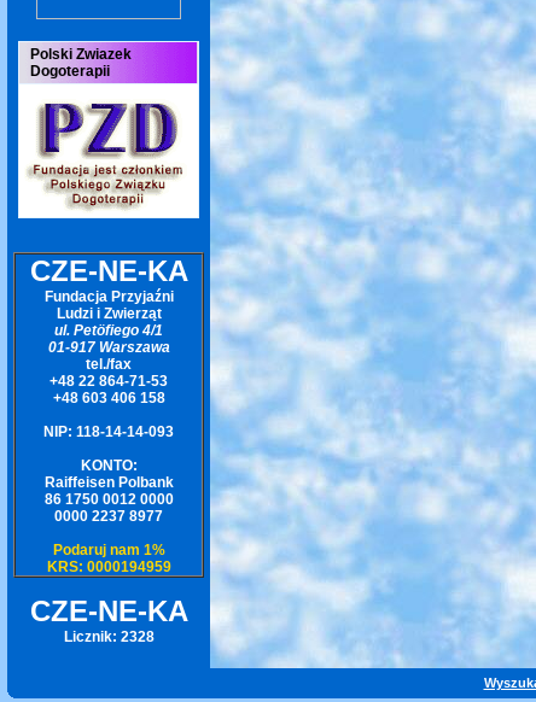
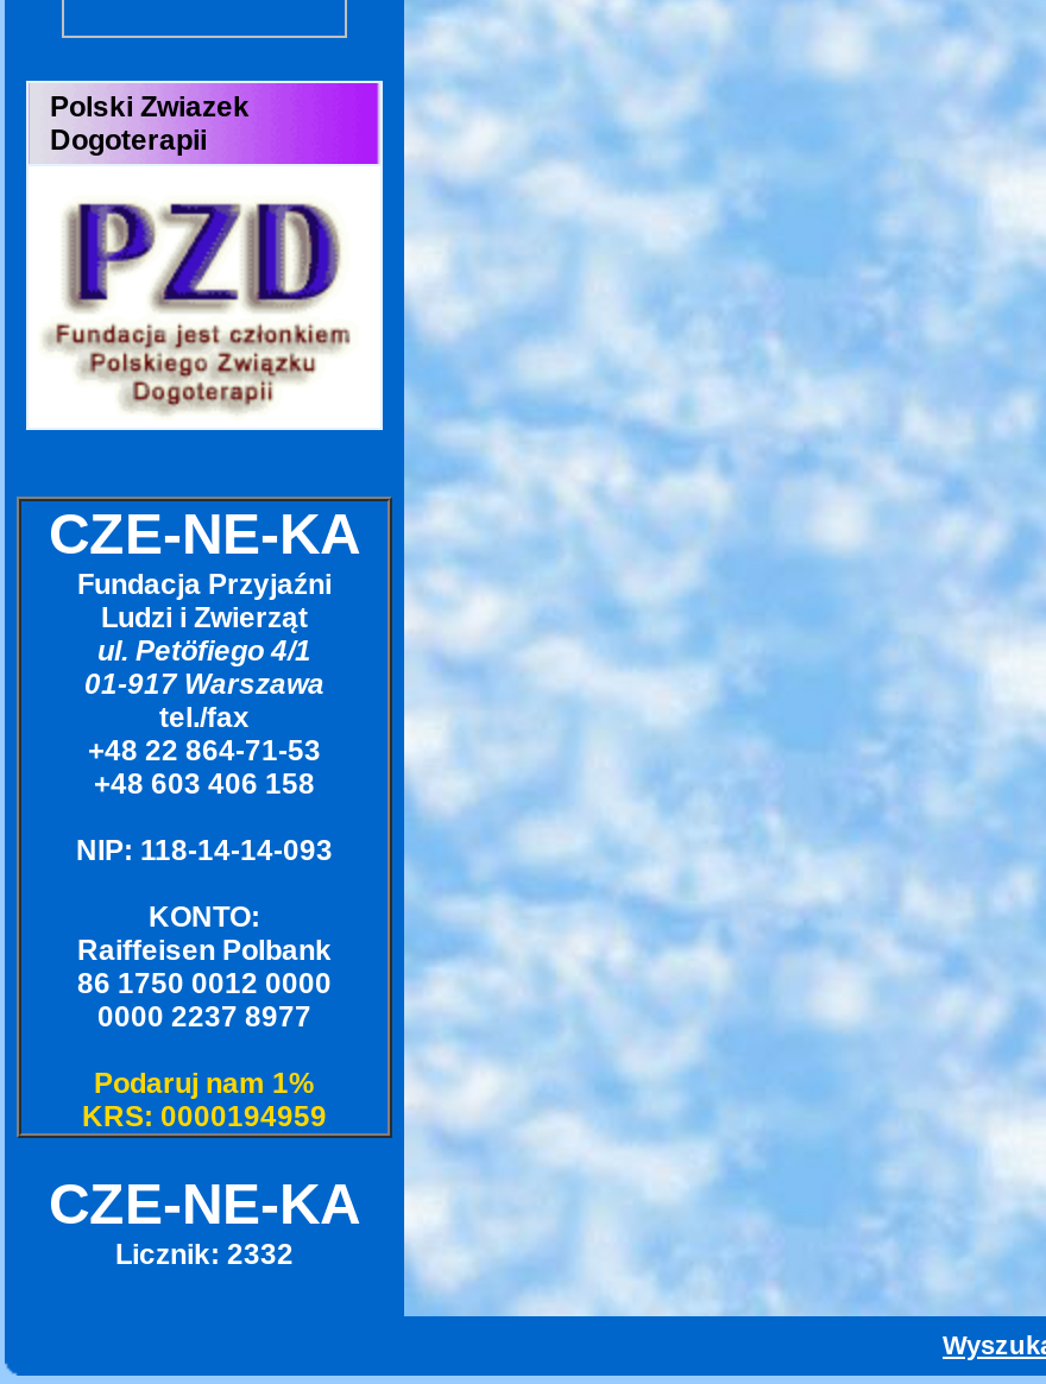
[63,628,154,645] Licznik: 2328 -> [115,1238,294,1271] Licznik: 2332

